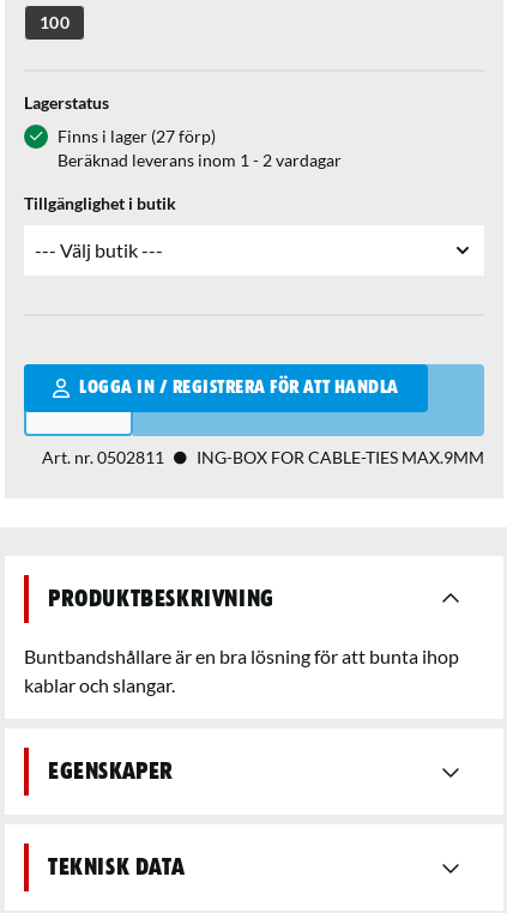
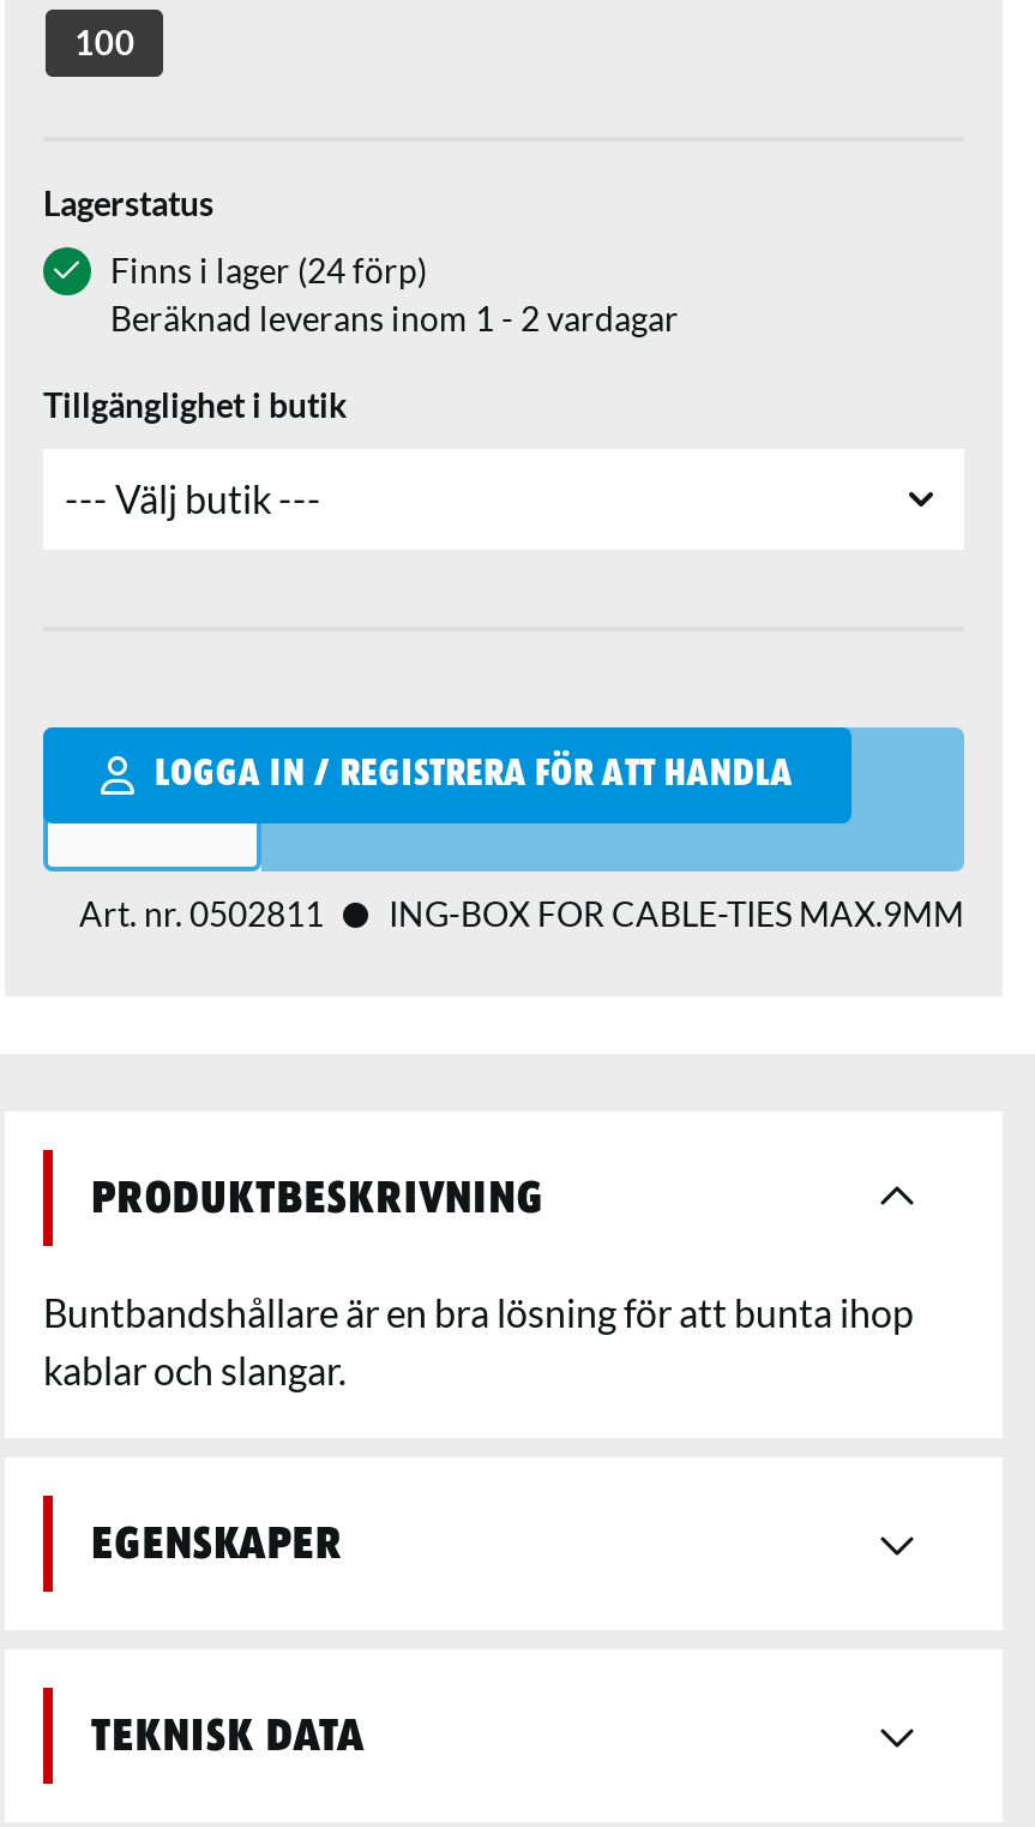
[58,126,216,146] Finns i lager (27 förp) -> [110,250,427,290] Finns i lager (24 förp)

